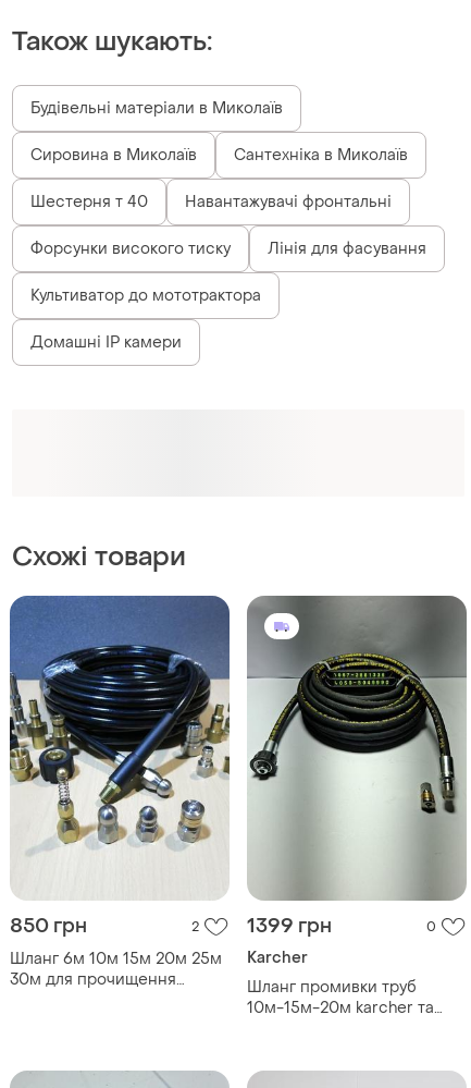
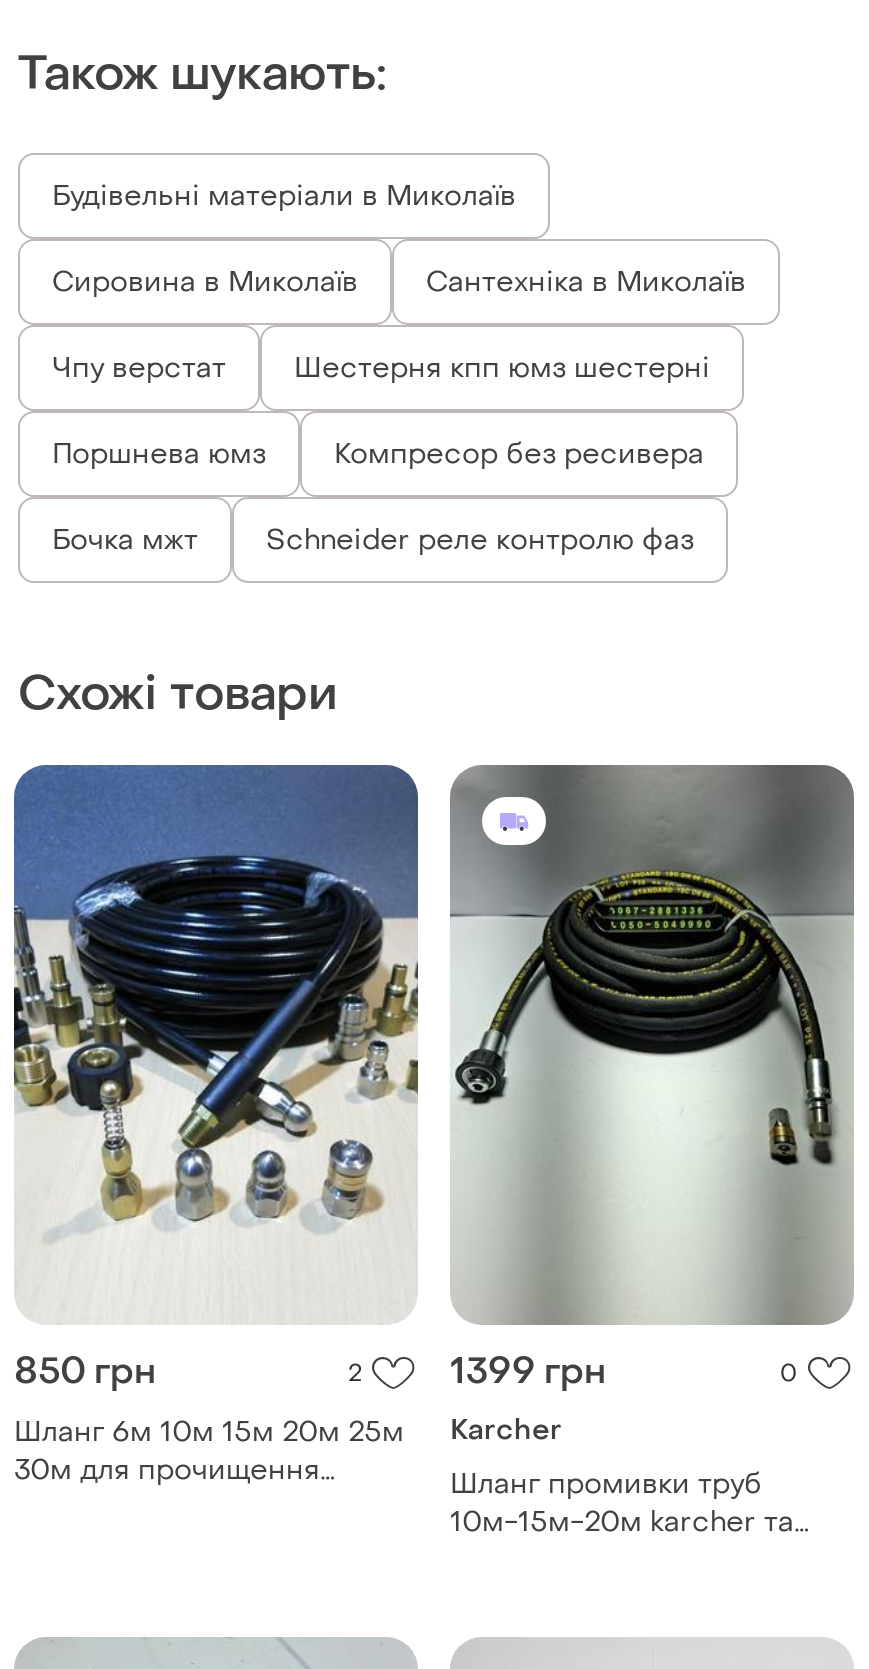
[30,191,426,353] Шестерня т 40 | Навантажувачі фронтальні | Форсунки високого тиску | Лінія для фасування | Культиватор до мототрактора | Домашні IP камери -> [52,349,710,559] Чпу верстат | Шестерня кпп юмз шестерні | Поршнева юмз | Компресор без ресивера | Бочка мжт | Schneider реле контролю фаз

